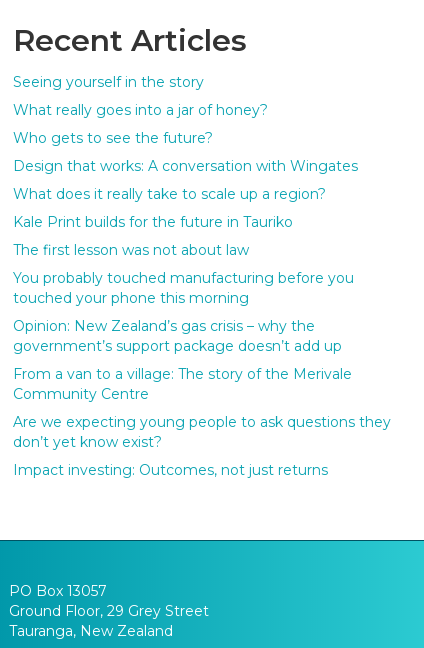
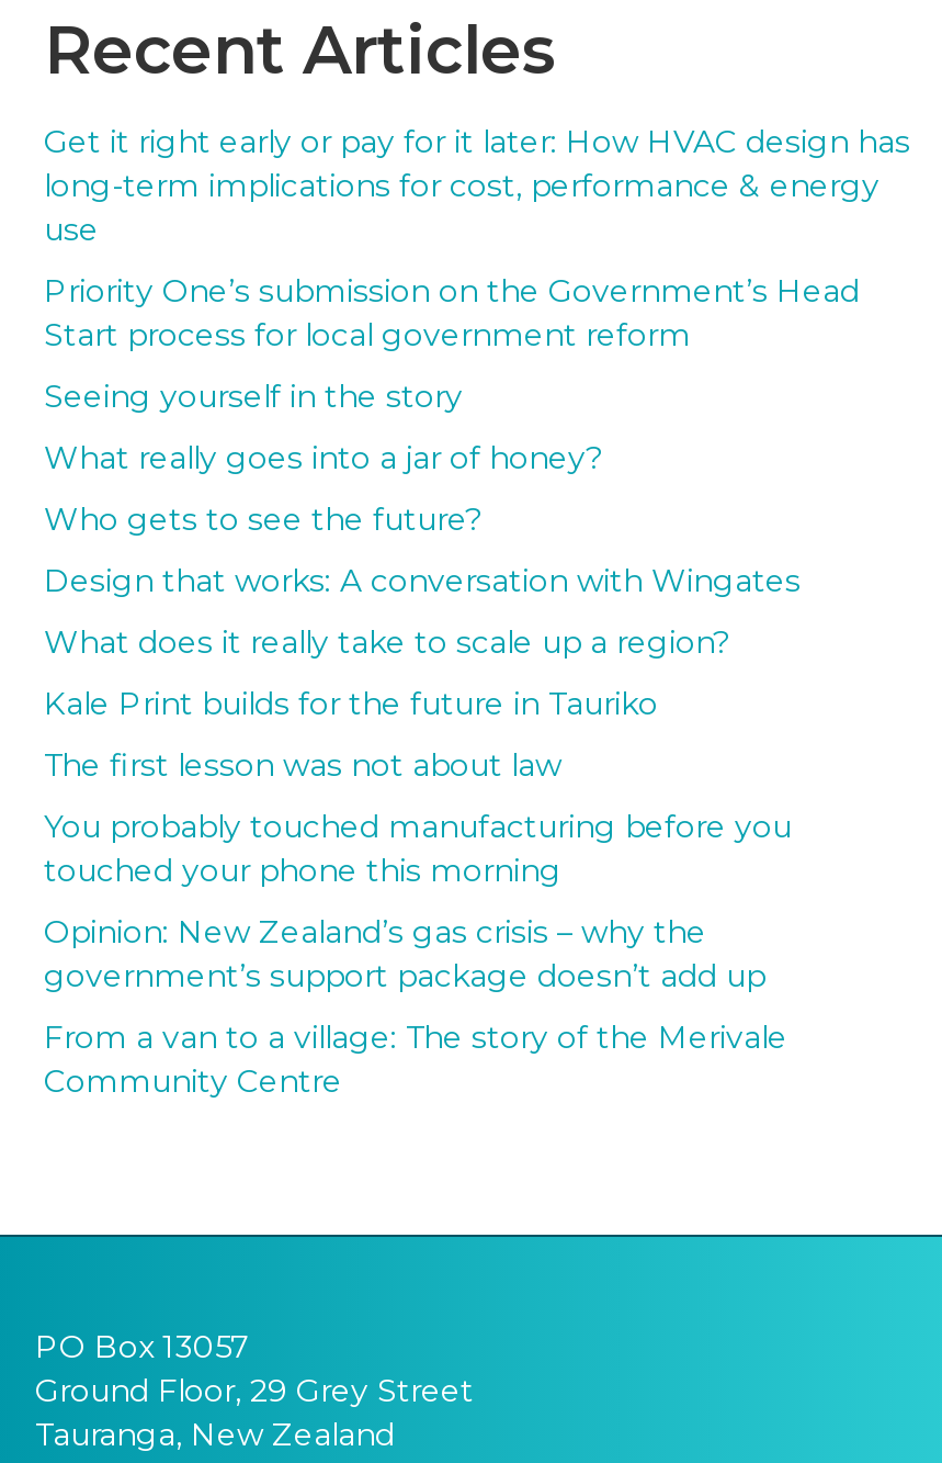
none -> [44,121,910,354] Get it right early or pay for it later: How HVAC design has | long-term implications for cost, performance & energy | use | Priority One’s submission on the Government’s Head | Start process for local government reform
moved [13,73,358,403] -> [44,376,801,1100]: Seeing yourself in the story | What really goes into a jar of honey? | Who gets to see the future? | ... | From a van to a village: The story of the Merivale | Community Centre
[13,413,391,479] Are we expecting young people to ask questions they | don’t yet know exist? | Impact investing: Outcomes, not just returns -> none

